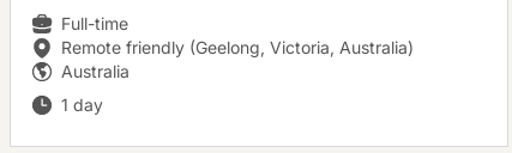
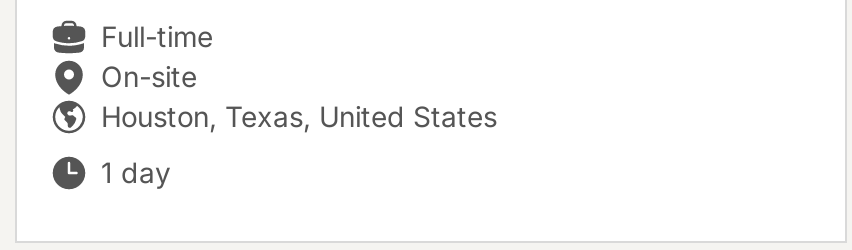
[61,37,414,81] Remote friendly (Geelong, Victoria, Australia) | Australia -> [101,59,497,133] On-site | Houston, Texas, United States

